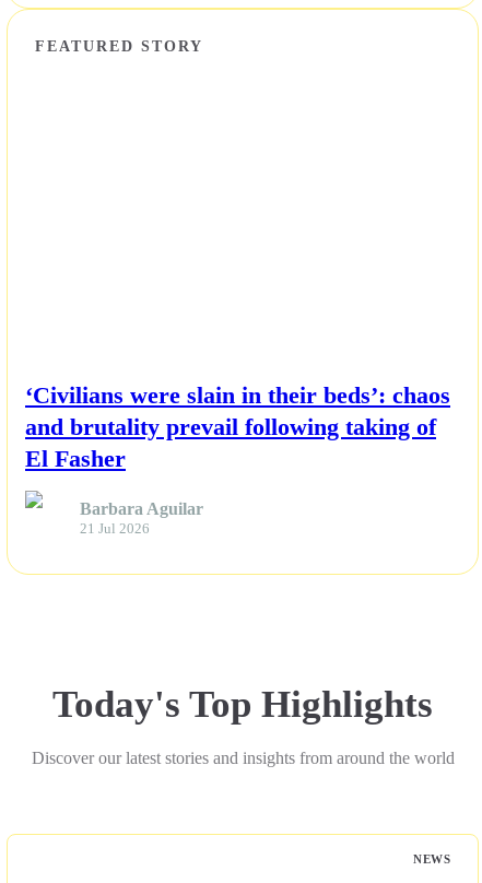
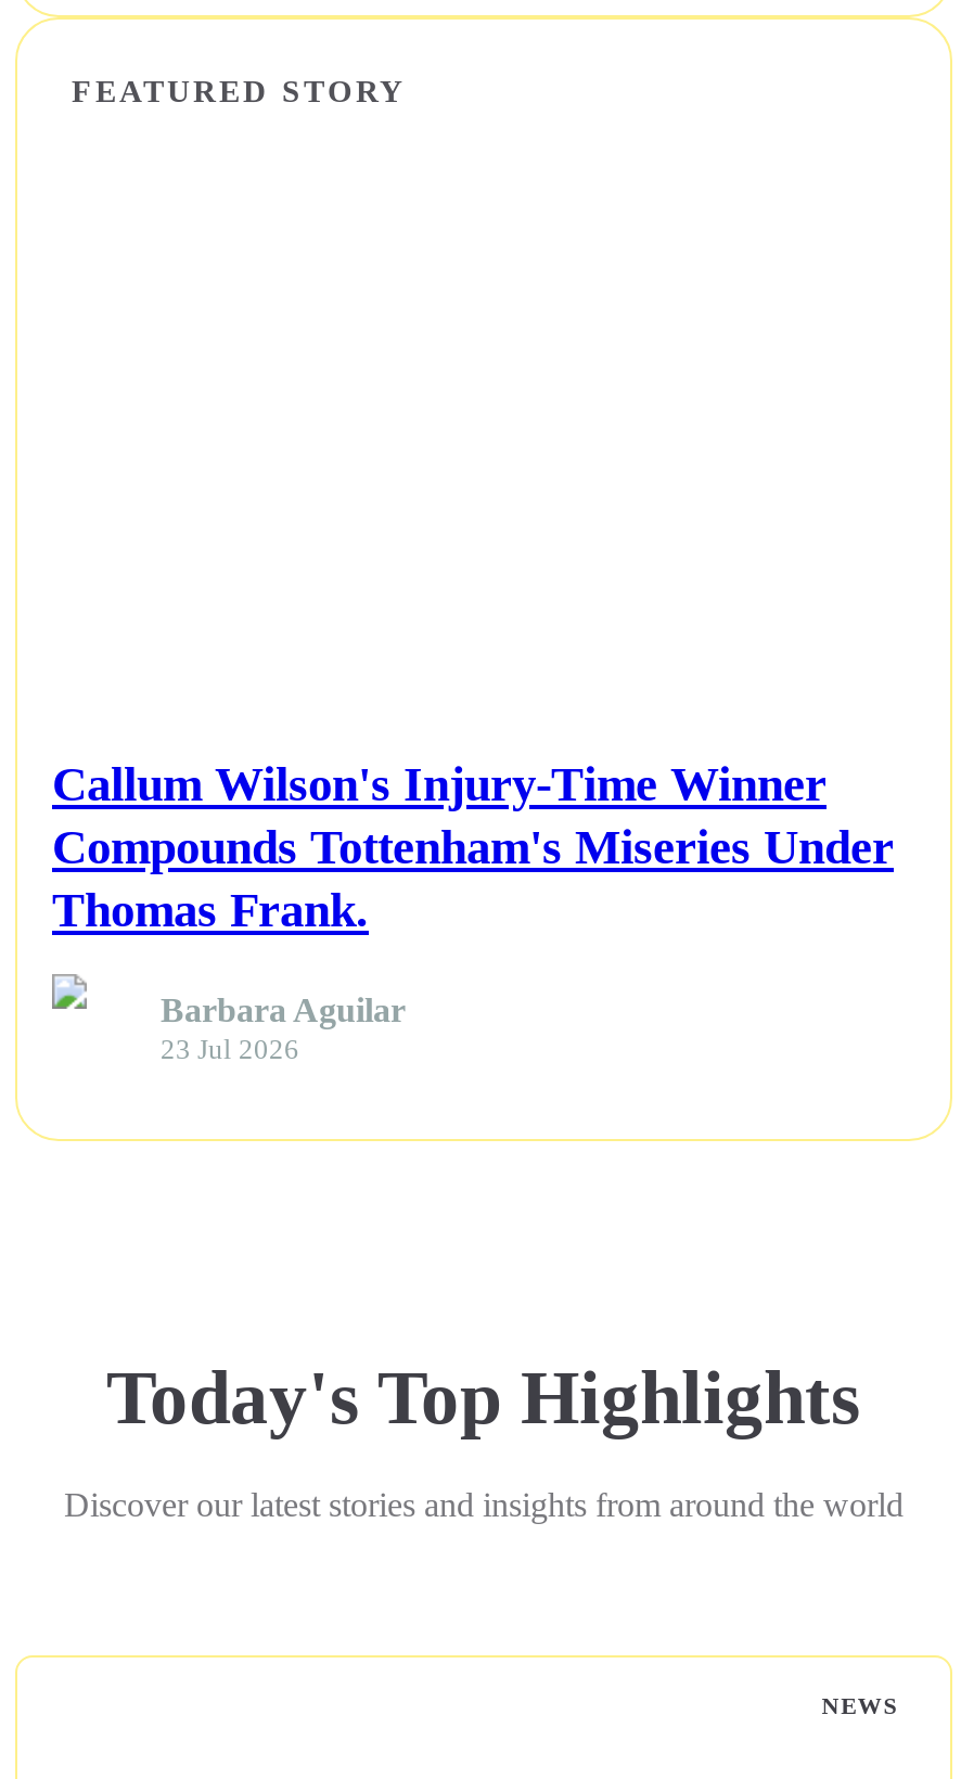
[25,381,450,472] ‘Civilians were slain in their beds’: chaos | and brutality prevail following taking of | El Fasher -> [52,757,894,937] Callum Wilson's Injury-Time Winner | Compounds Tottenham's Miseries Under | Thomas Frank.
[80,522,150,537] 21 Jul 2026 -> [161,1036,299,1066] 23 Jul 2026

